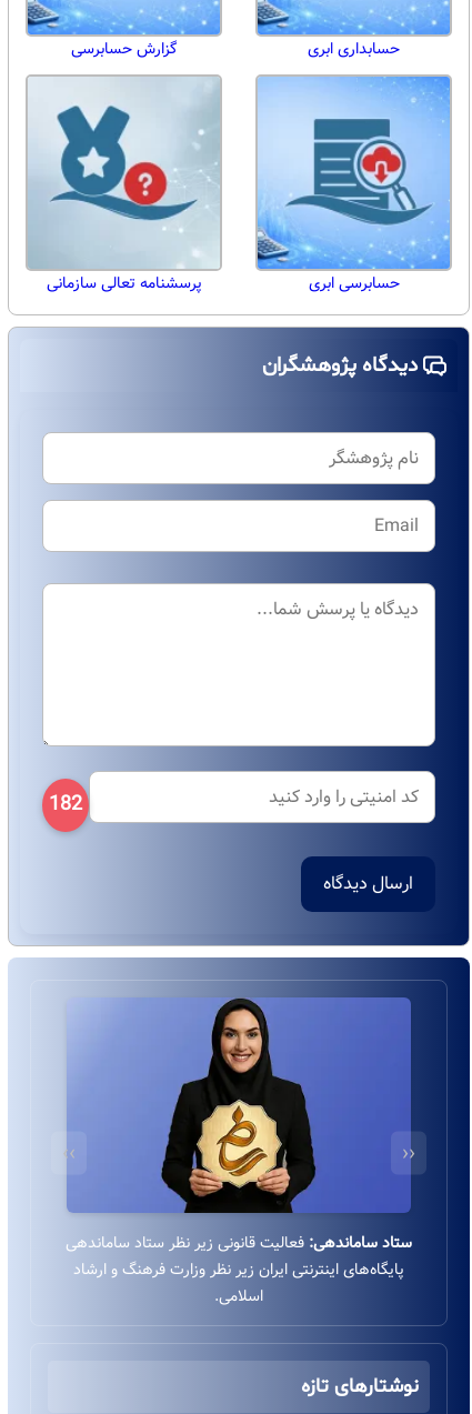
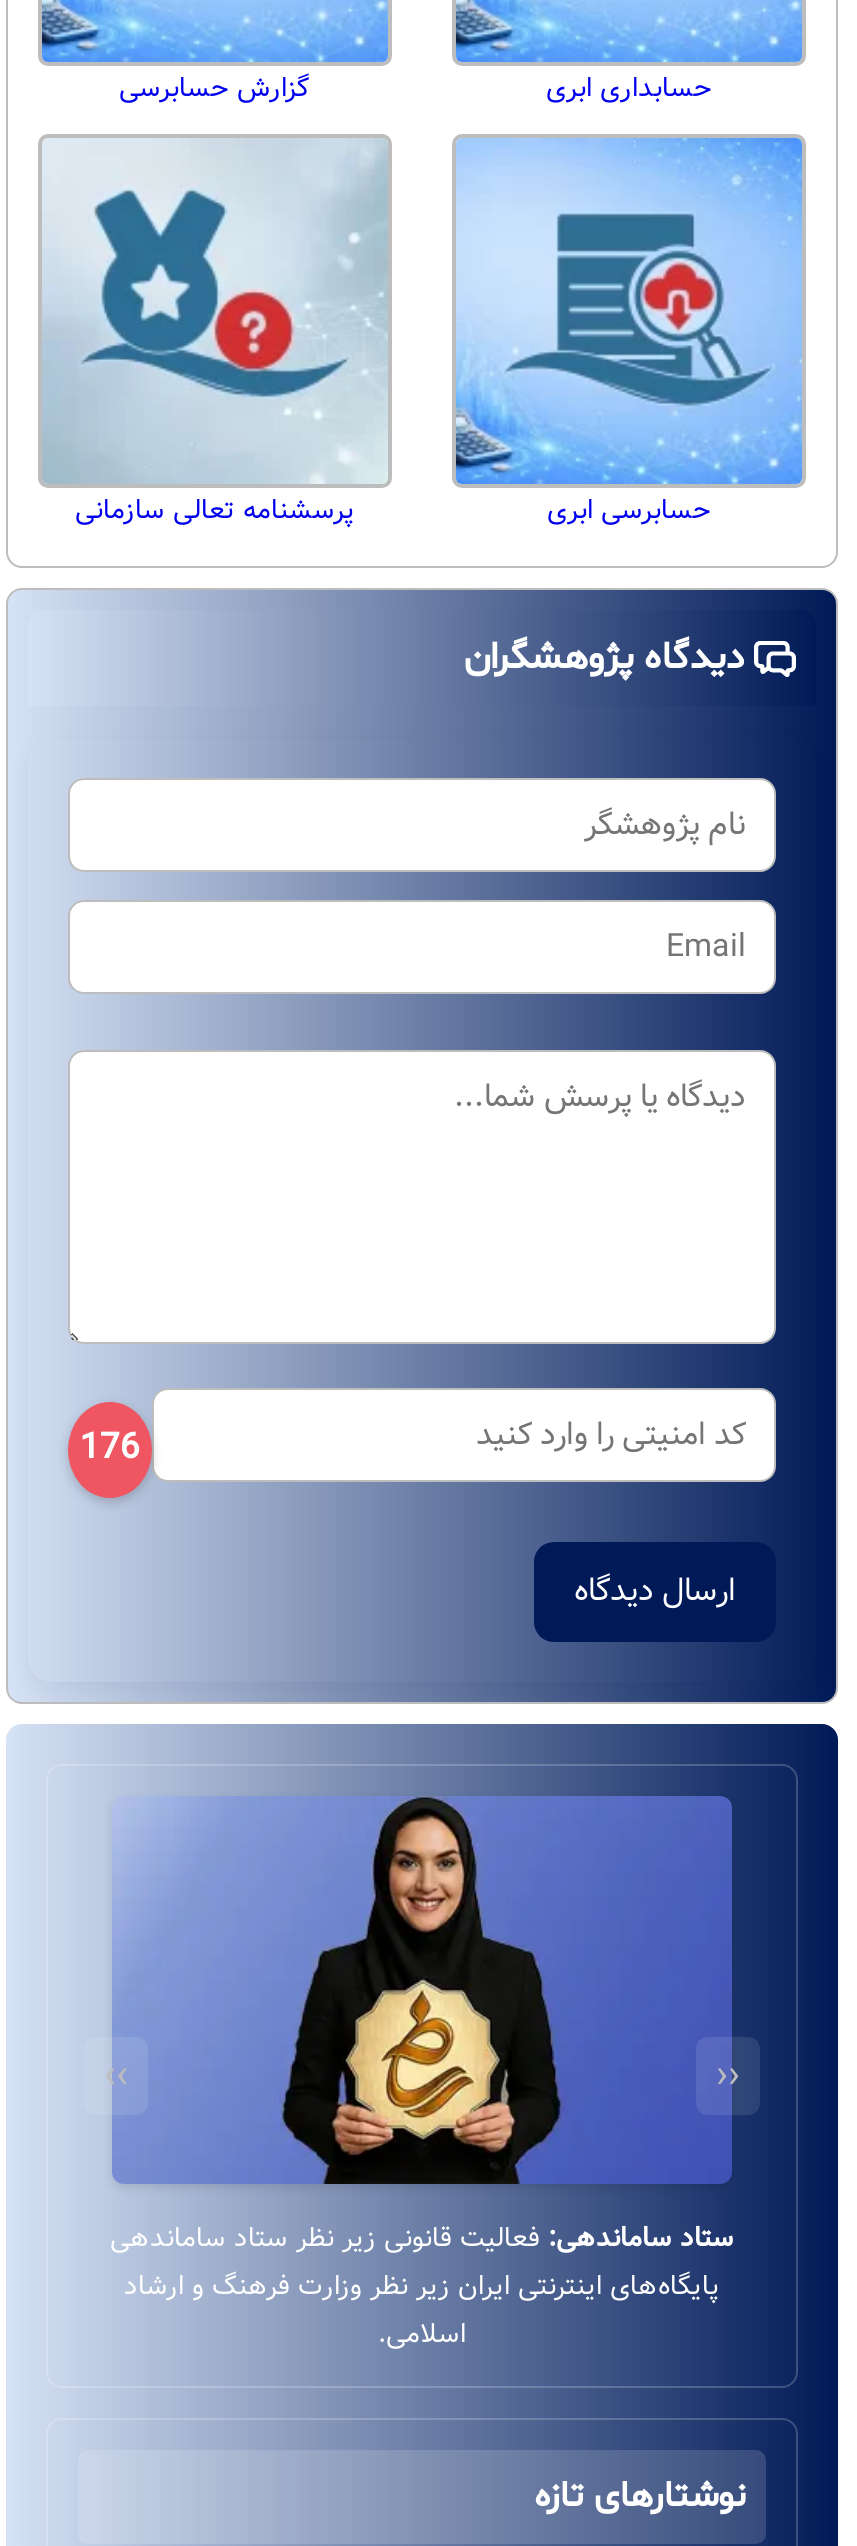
[49,790,82,820] 182 -> [80,1423,140,1477] 176

